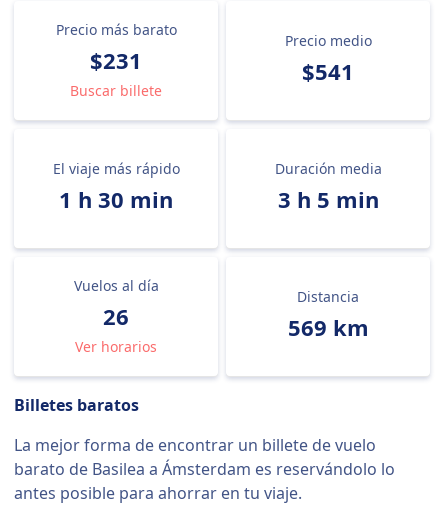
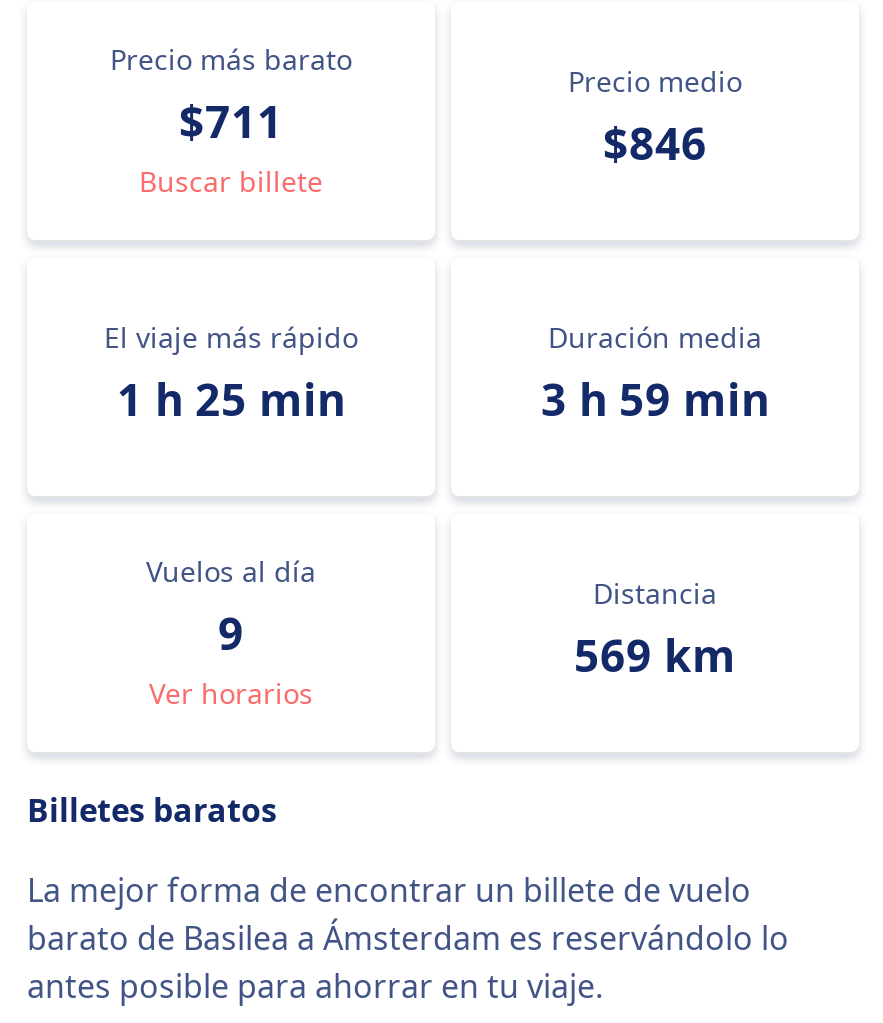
[90,45,142,75] $231 -> [179,90,283,150] $711
[302,56,354,86] $541 -> [603,112,707,172] $846
[59,184,173,214] 1 h 30 min -> [117,368,345,428] 1 h 25 min
[277,184,378,214] 3 h 5 min -> [541,368,769,428] 3 h 59 min
[103,301,129,331] 26 -> [218,602,244,662] 9

